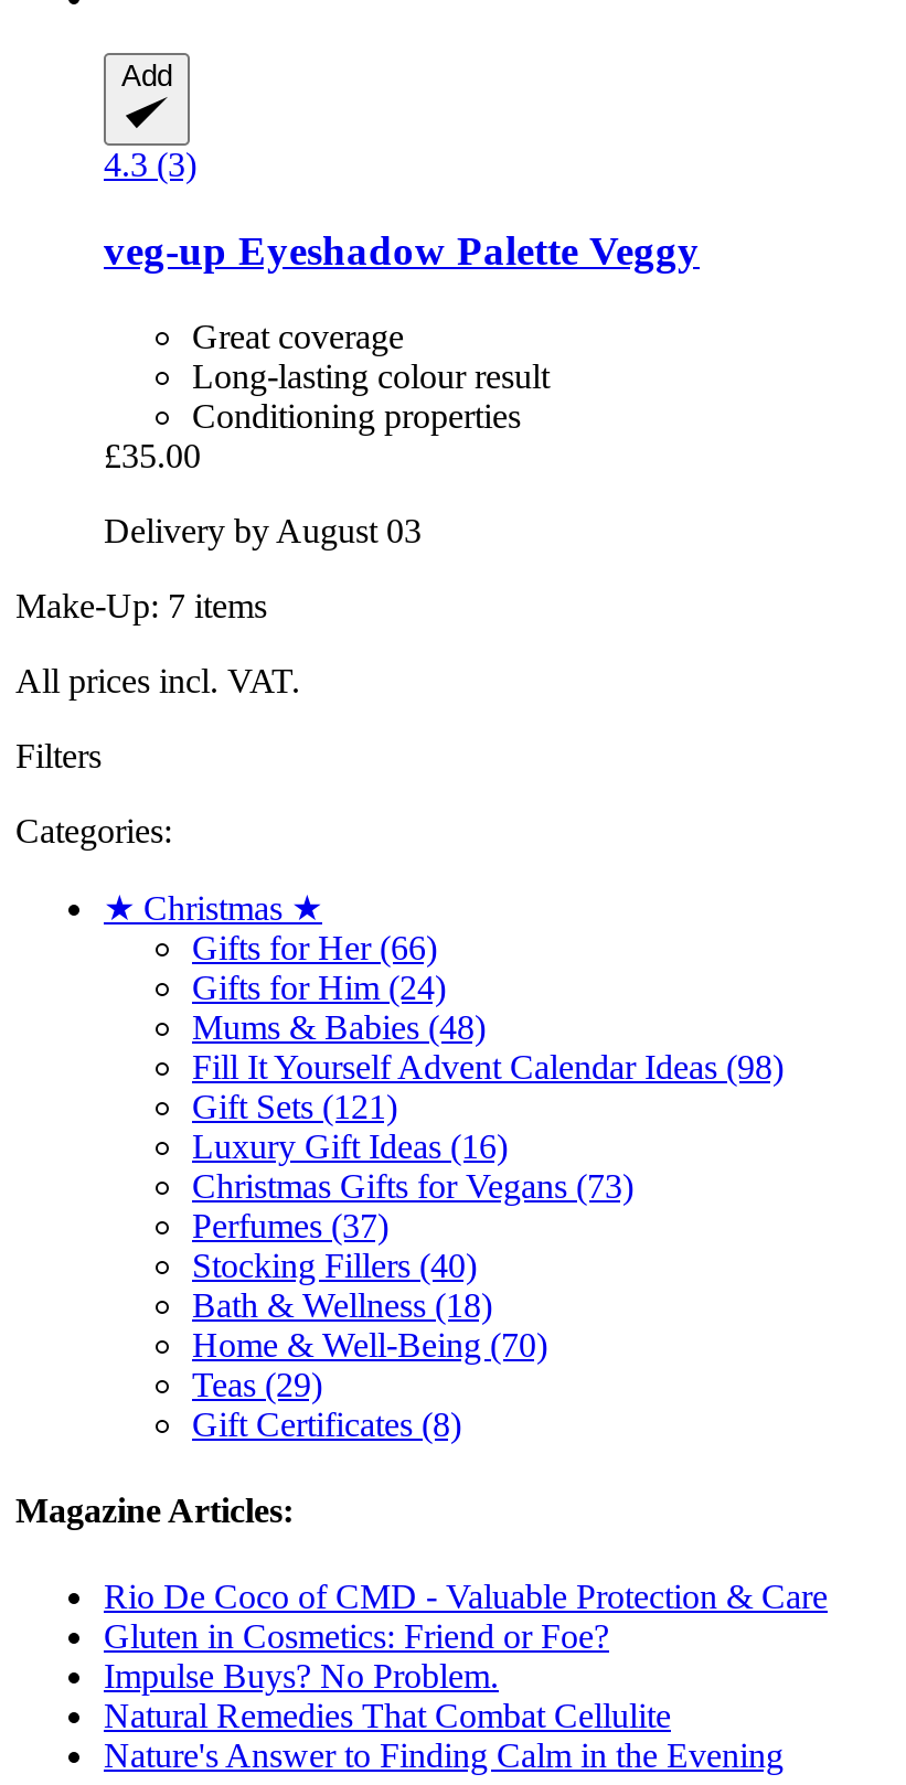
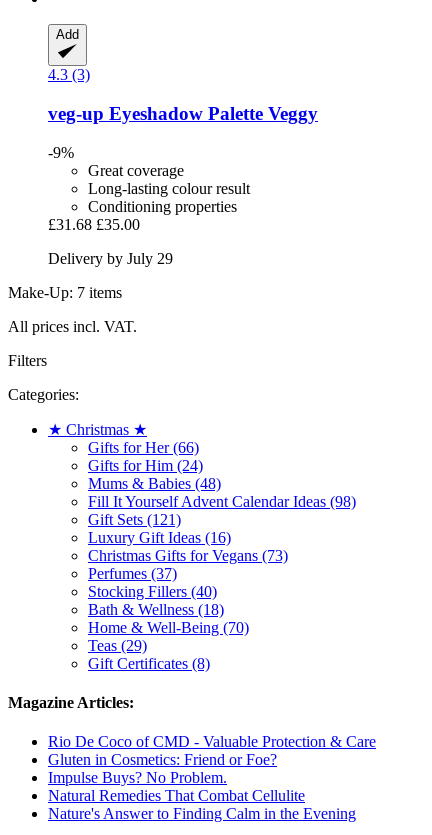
none -> [48,143,74,160] -9%
[104,436,201,473] £35.00 -> [48,215,140,232] £31.68 £35.00
[104,511,422,548] Delivery by August 03 -> [48,249,173,266] Delivery by July 29

